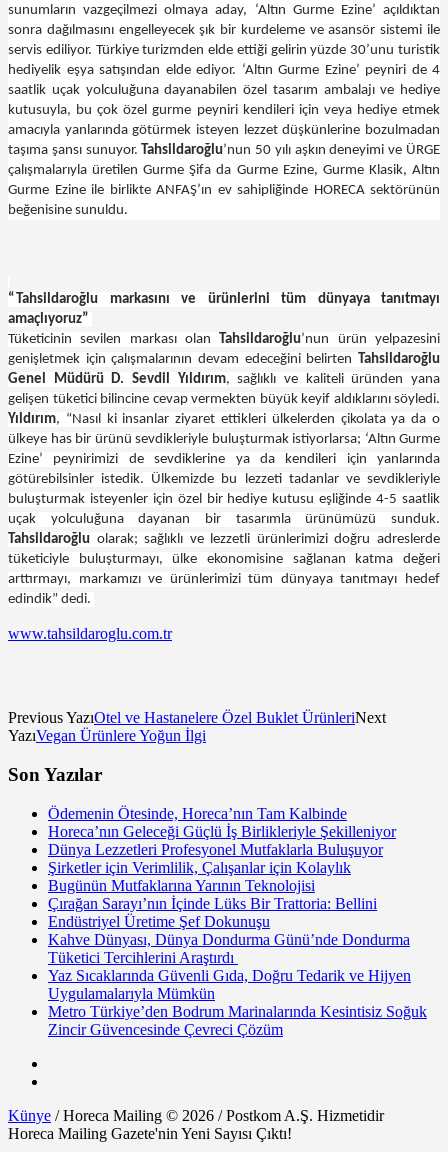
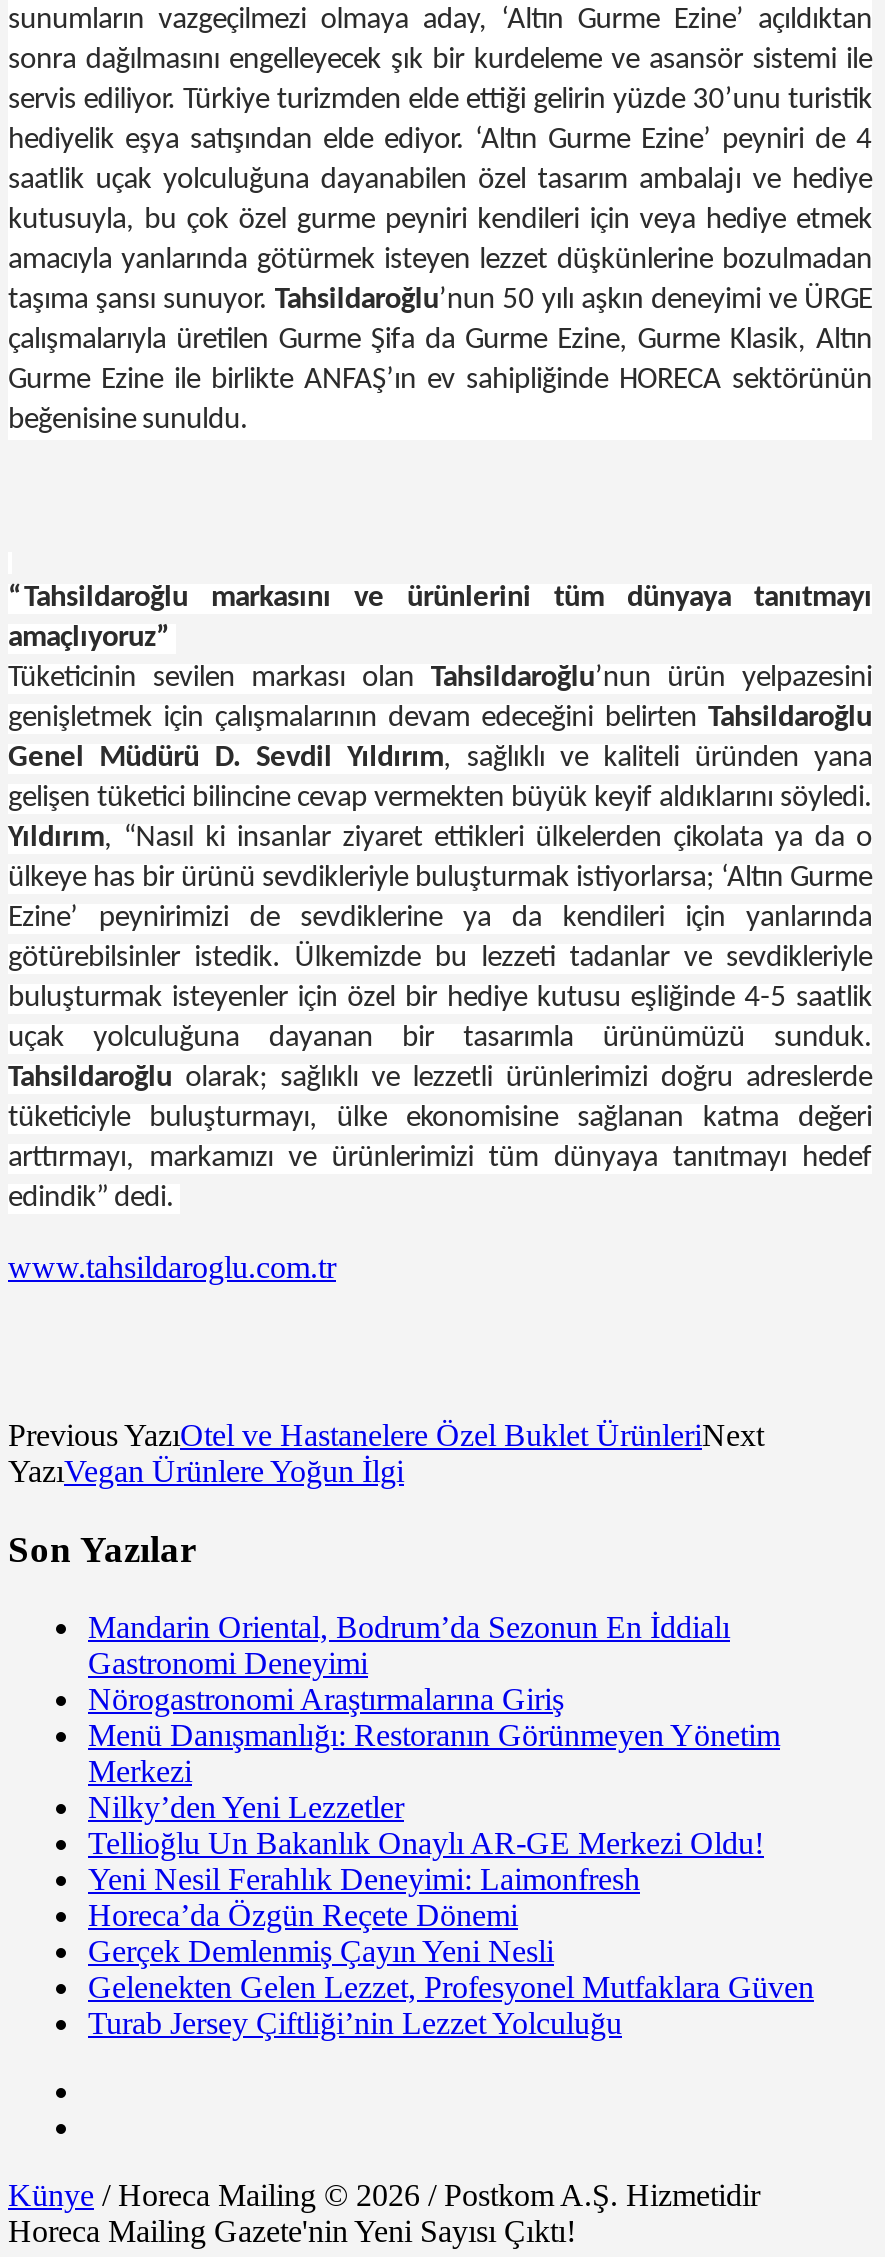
[48,805,427,1038] Ödemenin Ötesinde, Horeca’nın Tam Kalbinde | Horeca’nın Geleceği Güçlü İş Birlikleriyle Şekilleniyor | Dünya Lezzetleri Profesyonel Mutfaklarla Buluşuyor | Şirketler için Verimlilik, Çalışanlar için Kolaylık | Bugünün Mutfaklarına Yarının Teknolojisi | Çırağan Sarayı’nın İçinde Lüks Bir Trattoria: Bellini | Endüstriyel Üretime Şef Dokunuşu | Kahve Dünyası, Dünya Dondurma Günü’nde Dondurma | Tüketici Tercihlerini Araştırdı | Yaz Sıcaklarında Güvenli Gıda, Doğru Tedarik ve Hijyen | Uygulamalarıyla Mümkün | Metro Türkiye’den Bodrum Marinalarında Kesintisiz Soğuk | Zincir Güvencesinde Çevreci Çözüm -> [88,1609,814,2039] Mandarin Oriental, Bodrum’da Sezonun En İddialı | Gastronomi Deneyimi | Nörogastronomi Araştırmalarına Giriş | Menü Danışmanlığı: Restoranın Görünmeyen Yönetim | Merkezi | Nilky’den Yeni Lezzetler | Tellioğlu Un Bakanlık Onaylı AR-GE Merkezi Oldu! | Yeni Nesil Ferahlık Deneyimi: Laimonfresh | Horeca’da Özgün Reçete Dönemi | Gerçek Demlenmiş Çayın Yeni Nesli | Gelenekten Gelen Lezzet, Profesyonel Mutfaklara Güven | Turab Jersey Çiftliği’nin Lezzet Yolculuğu

